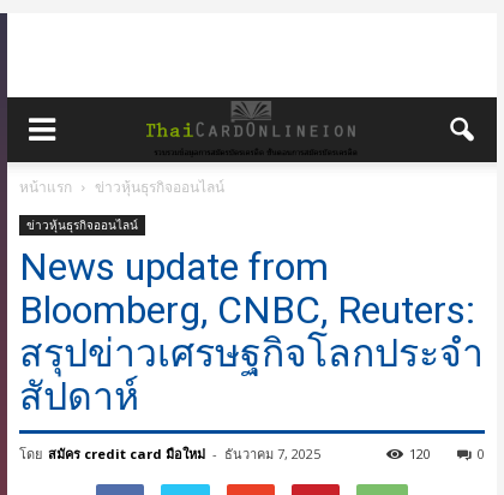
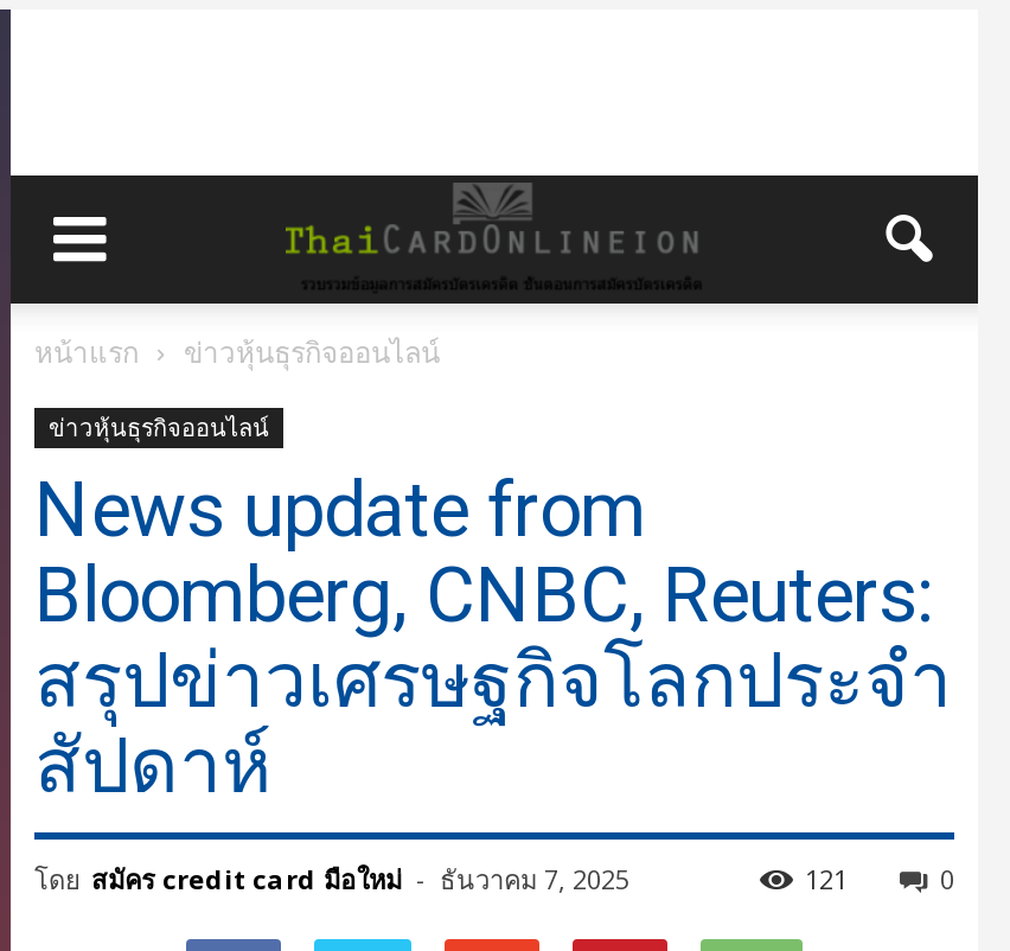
[409,445,431,463] 120 -> [805,861,848,896] 121

